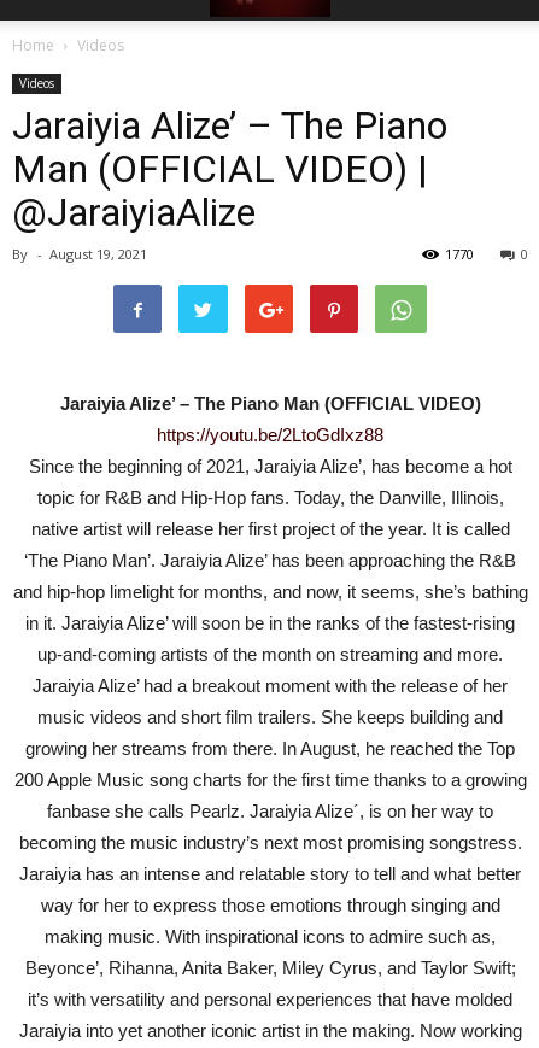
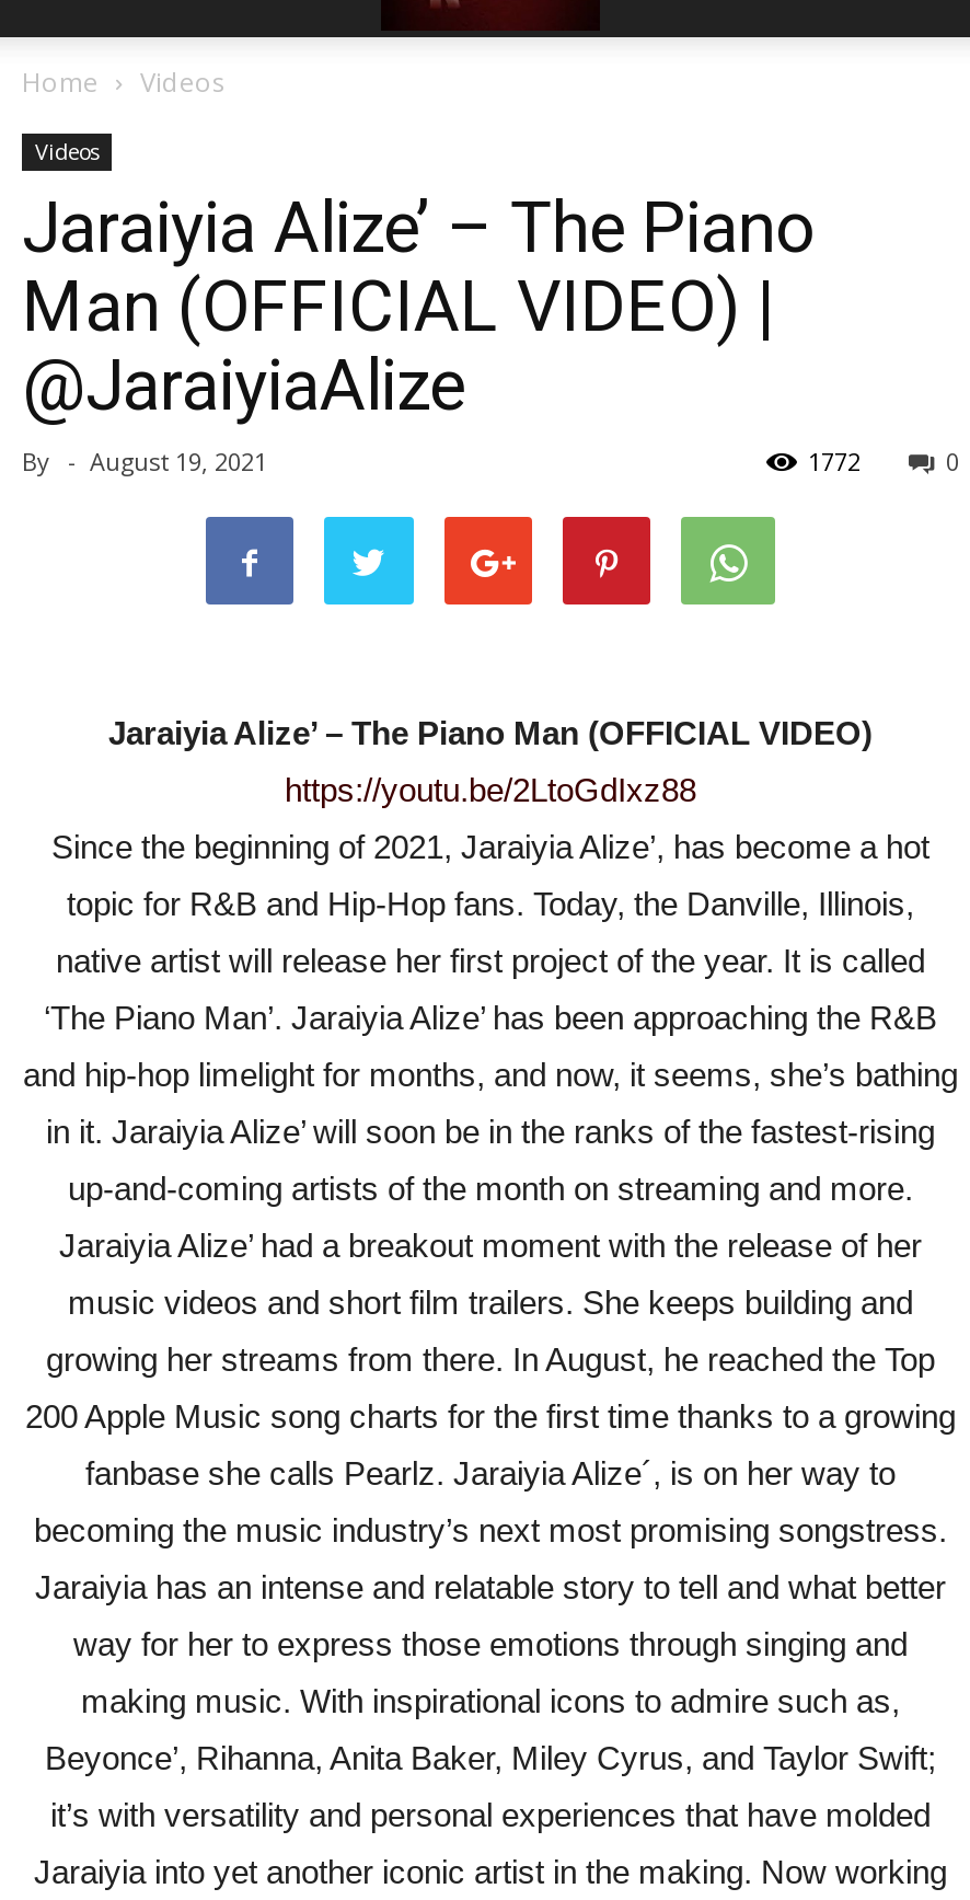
[445,245,474,263] 1770 -> [808,445,861,477] 1772

